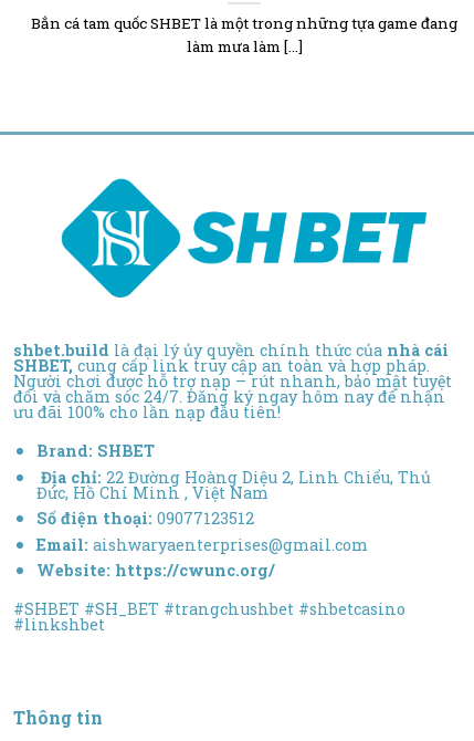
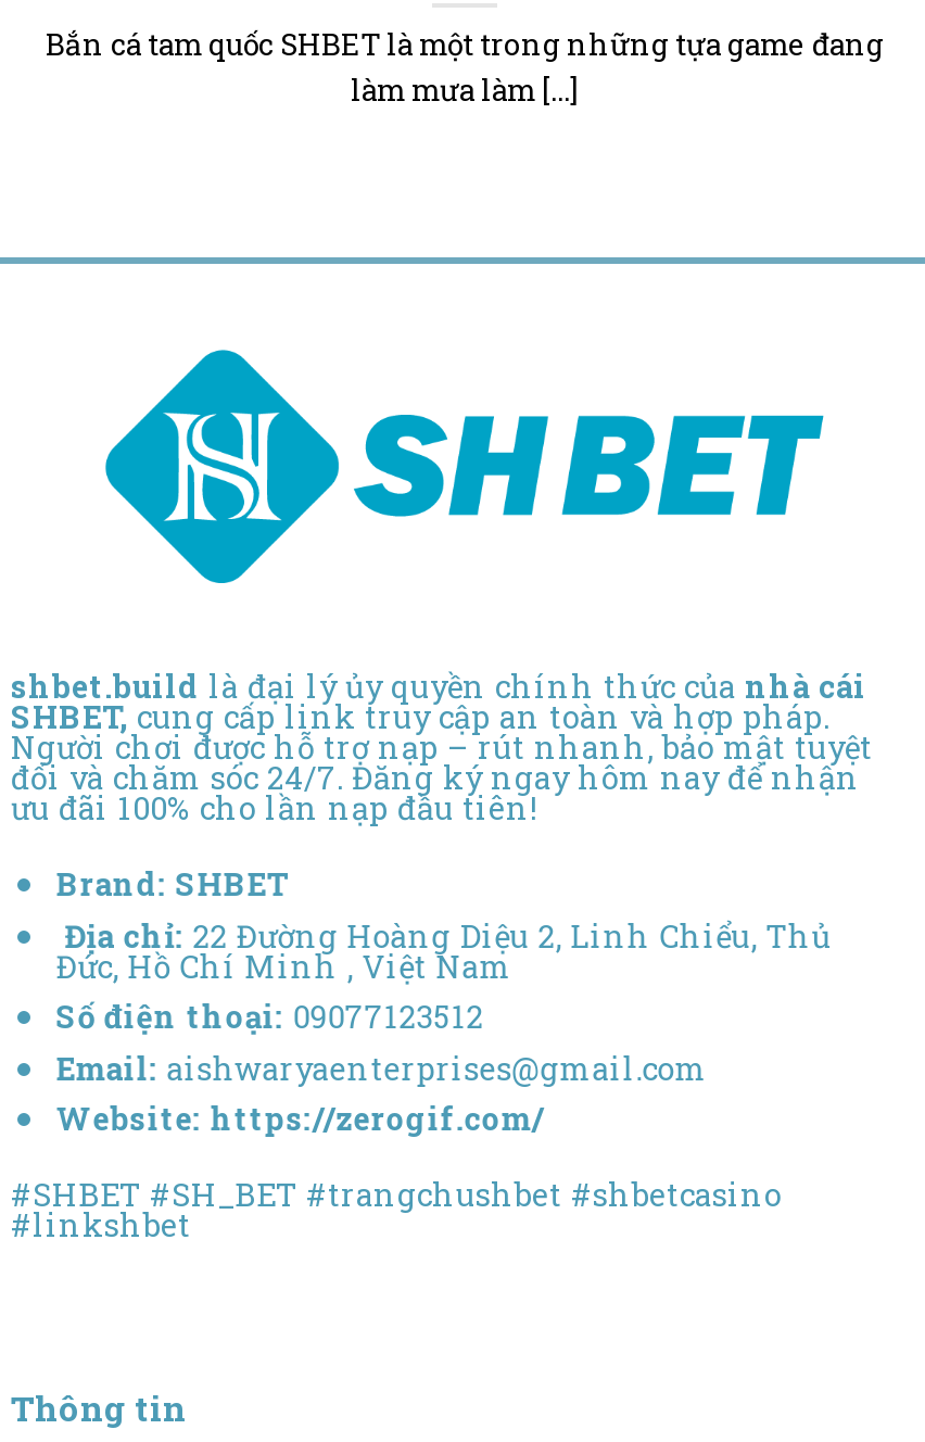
[36,560,275,581] Website: https://cwunc.org/ -> [56,1098,545,1140] Website: https://zerogif.com/

